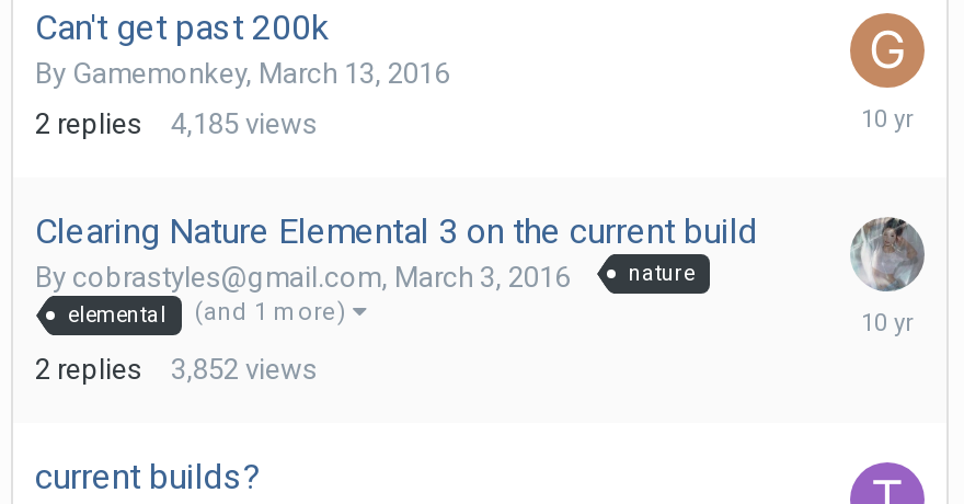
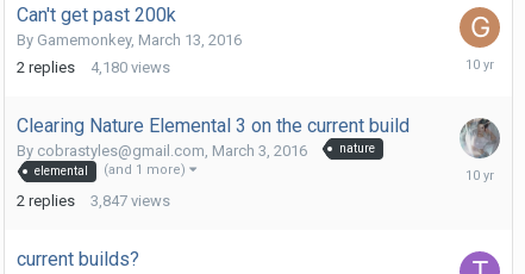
[35,107,318,140] 2 replies 4,185 views -> [17,58,170,76] 2 replies 4,180 views
[35,352,318,385] 2 replies 3,852 views -> [17,192,170,209] 2 replies 3,847 views

